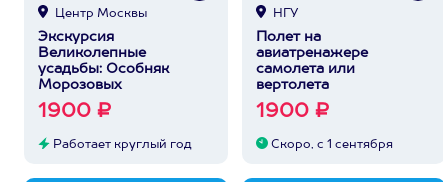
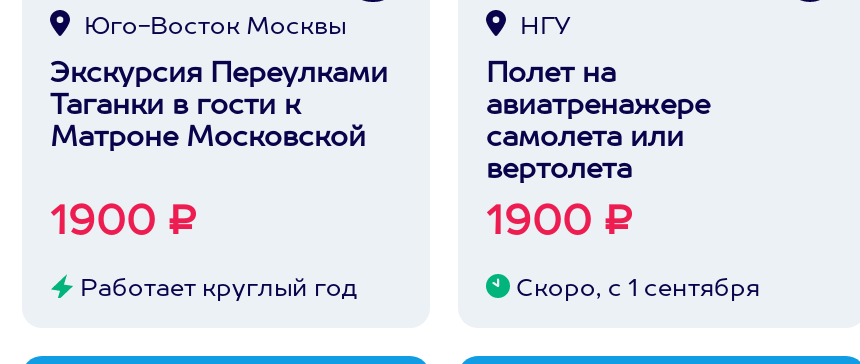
[52,8,147,20] Центр Москвы -> [78,16,346,40] Юго-Восток Москвы
[38,30,169,92] Экскурсия | Великолепные | усадьбы: Особняк | Морозовых -> [50,60,388,152] Экскурсия Переулками | Таганки в гости к | Матроне Московской

